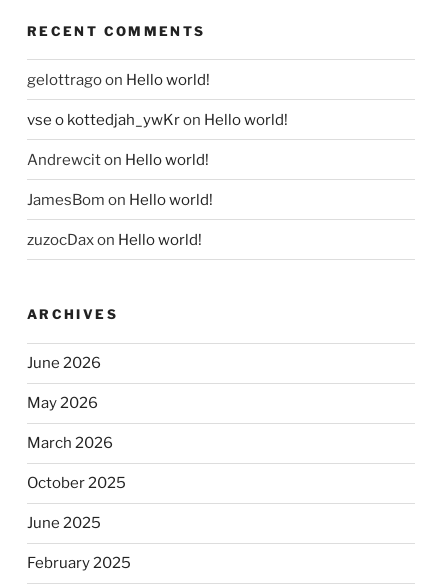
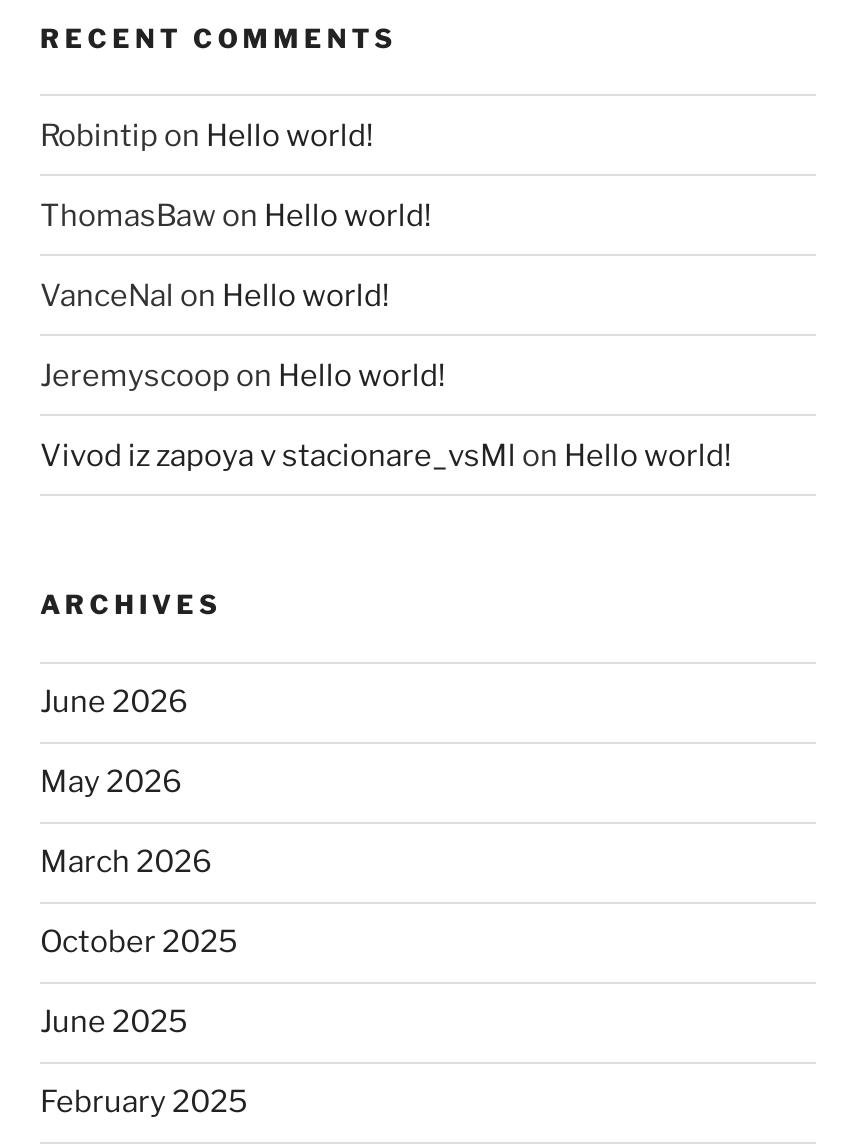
[27,71,210,89] gelottrago on Hello world! -> [40,118,374,154] Robintip on Hello world!
[27,111,288,129] vse o kottedjah_ywKr on Hello world! -> [40,198,432,234] ThomasBaw on Hello world!
[27,151,209,169] Andrewcit on Hello world! -> [40,278,390,314] VanceNal on Hello world!
[27,191,213,209] JamesBom on Hello world! -> [40,358,446,394] Jeremyscoop on Hello world!
[27,231,202,249] zuzocDax on Hello world! -> [40,438,732,474] Vivod iz zapoya v stacionare_vsMl on Hello world!

